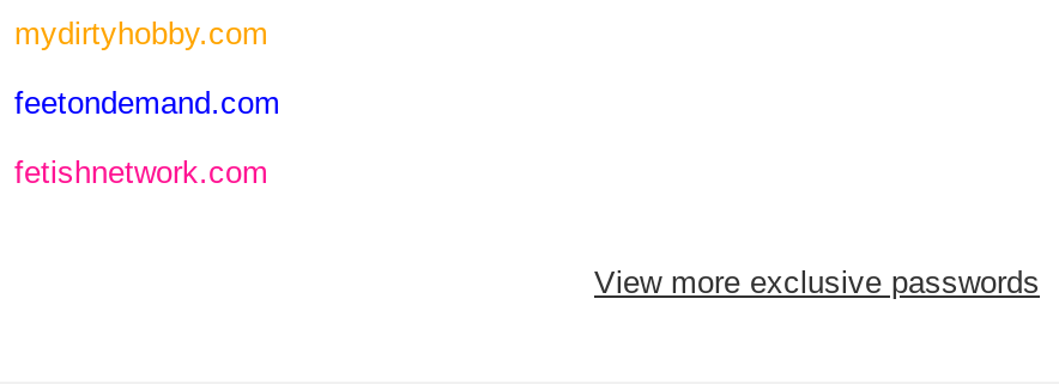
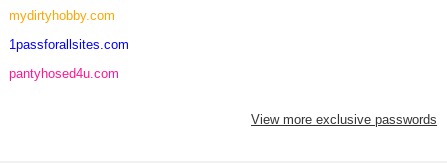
[14,85,280,121] feetondemand.com -> [9,37,129,52] 1passforallsites.com
[14,154,268,190] fetishnetwork.com -> [9,66,119,81] pantyhosed4u.com

